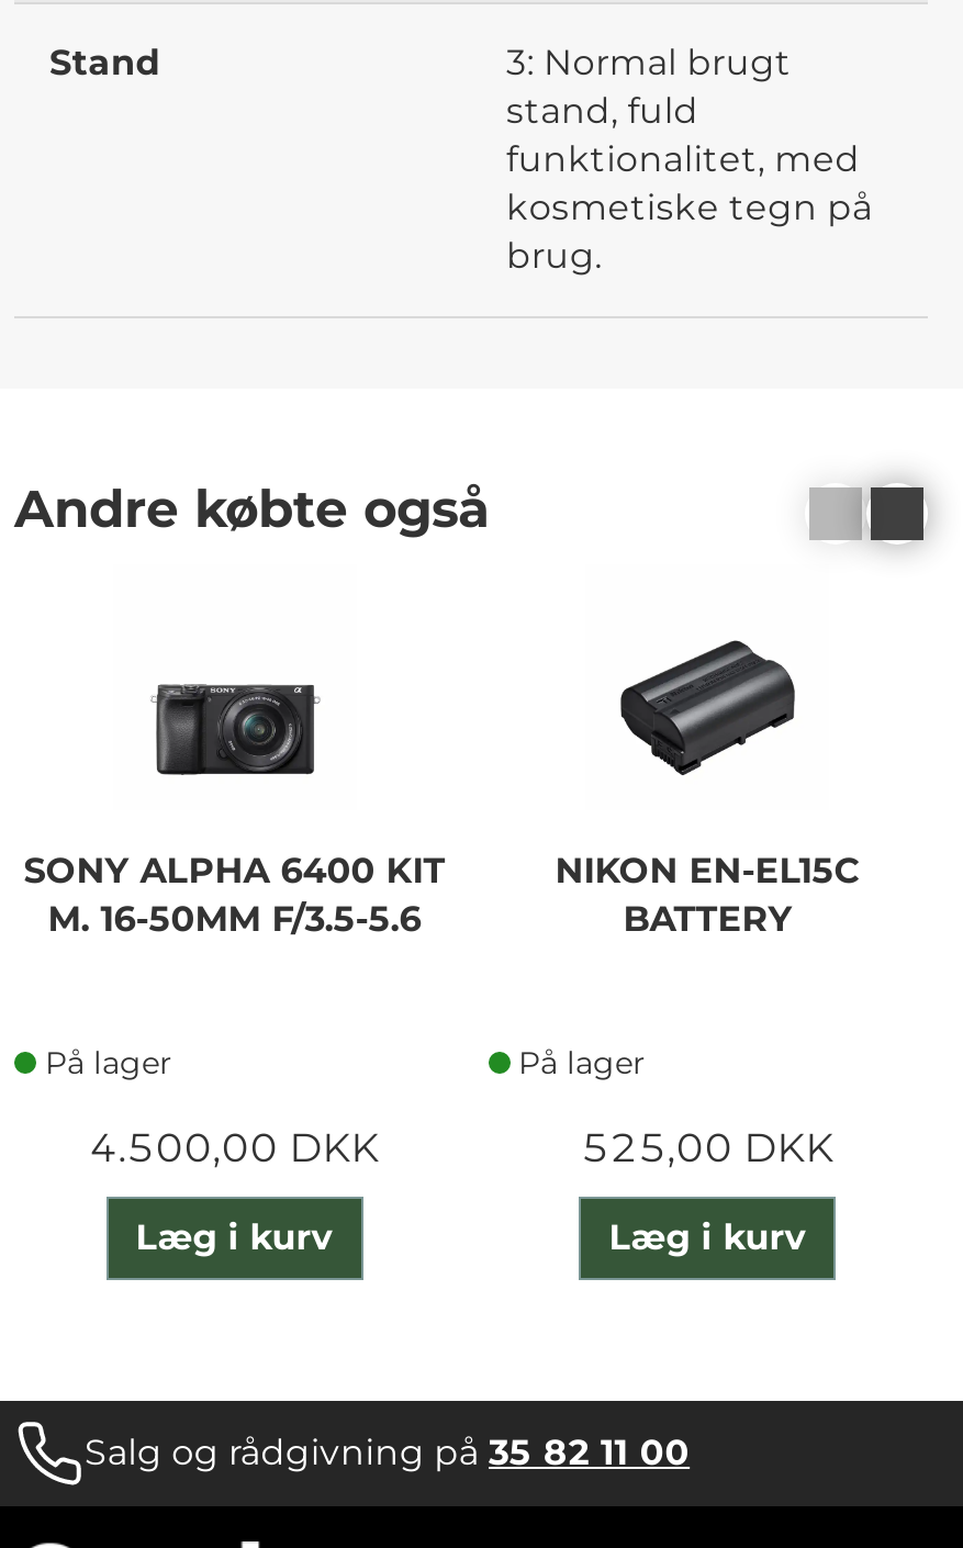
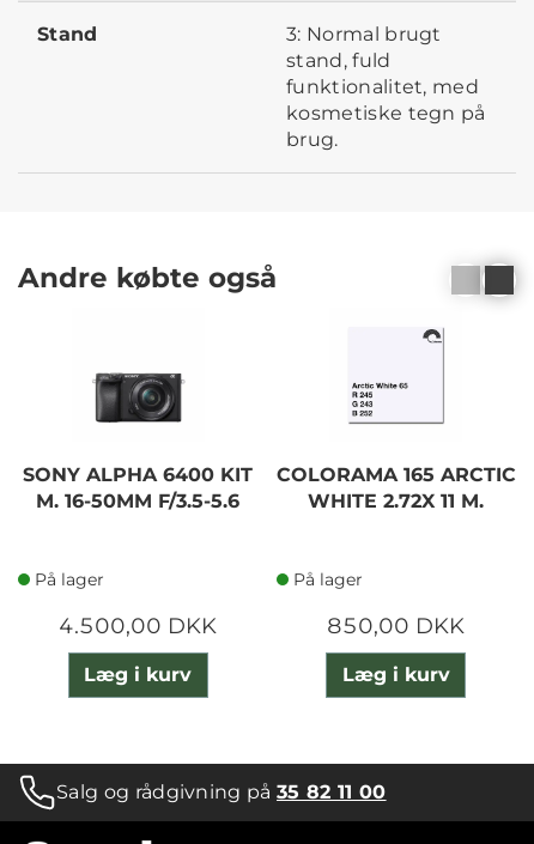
[555,604,860,939] [image] | NIKON EN-EL15C | BATTERY -> [276,328,516,512] [image] | COLORAMA 165 ARCTIC | WHITE 2.72X 11 M.
[581,1123,834,1171] 525,00 DKK -> [327,612,465,639] 850,00 DKK

